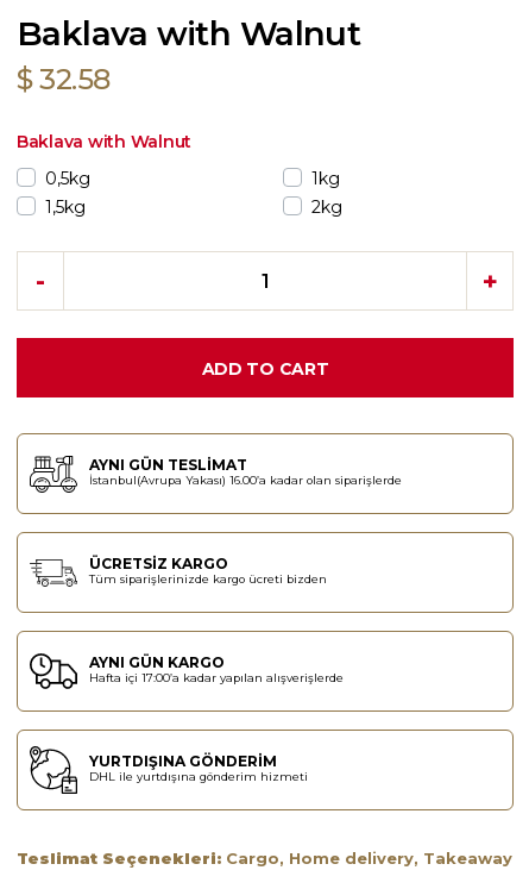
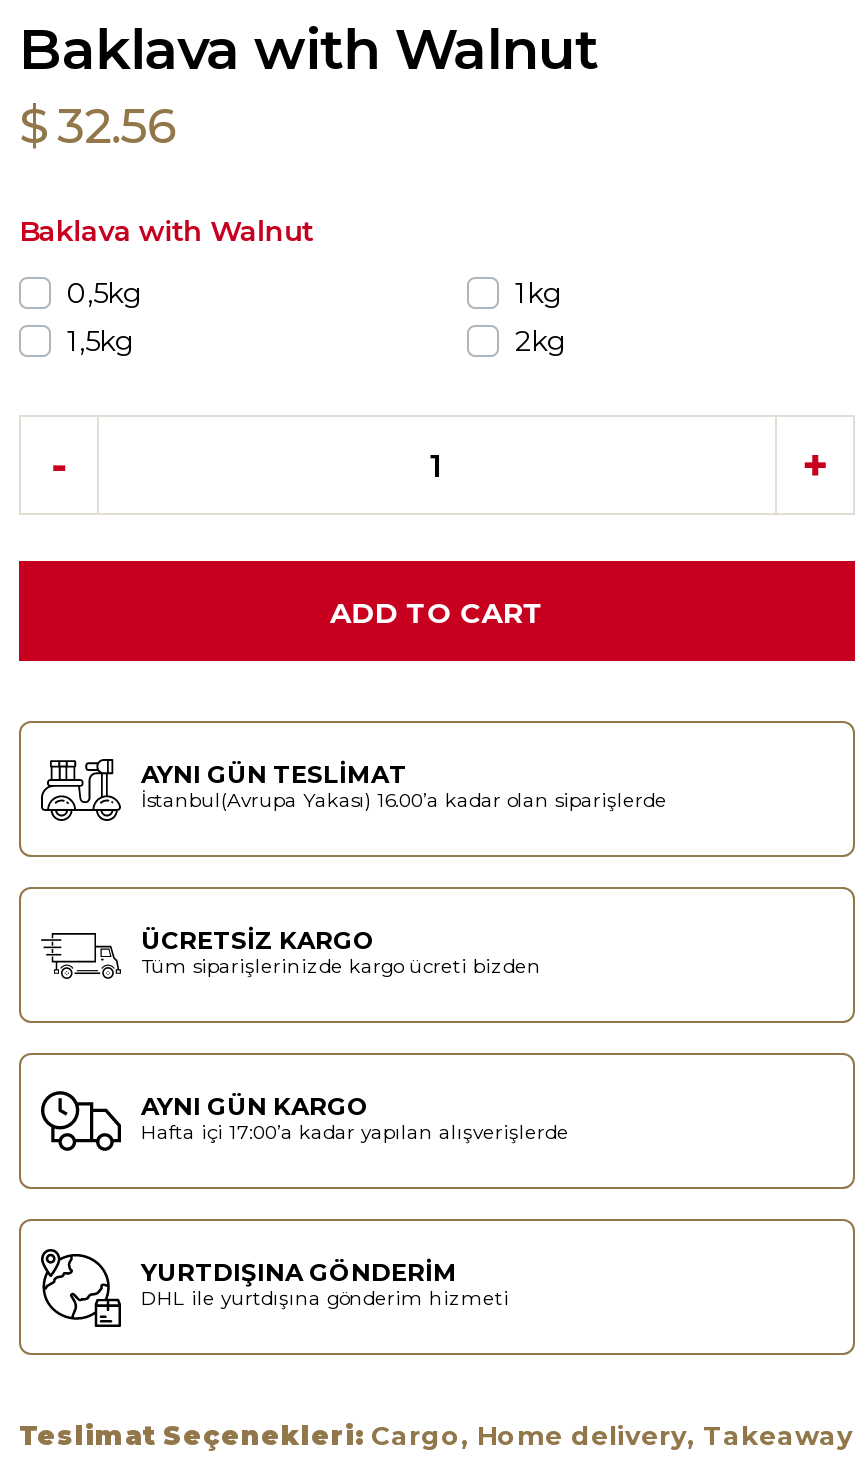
[17,62,110,97] $32.58 -> [19,97,176,155] $32.56

